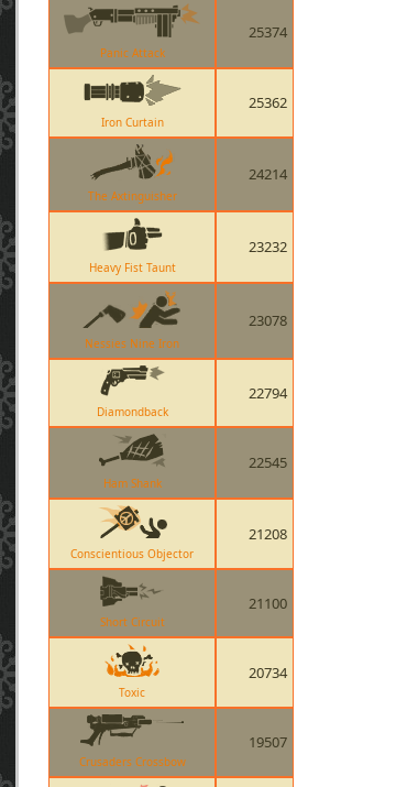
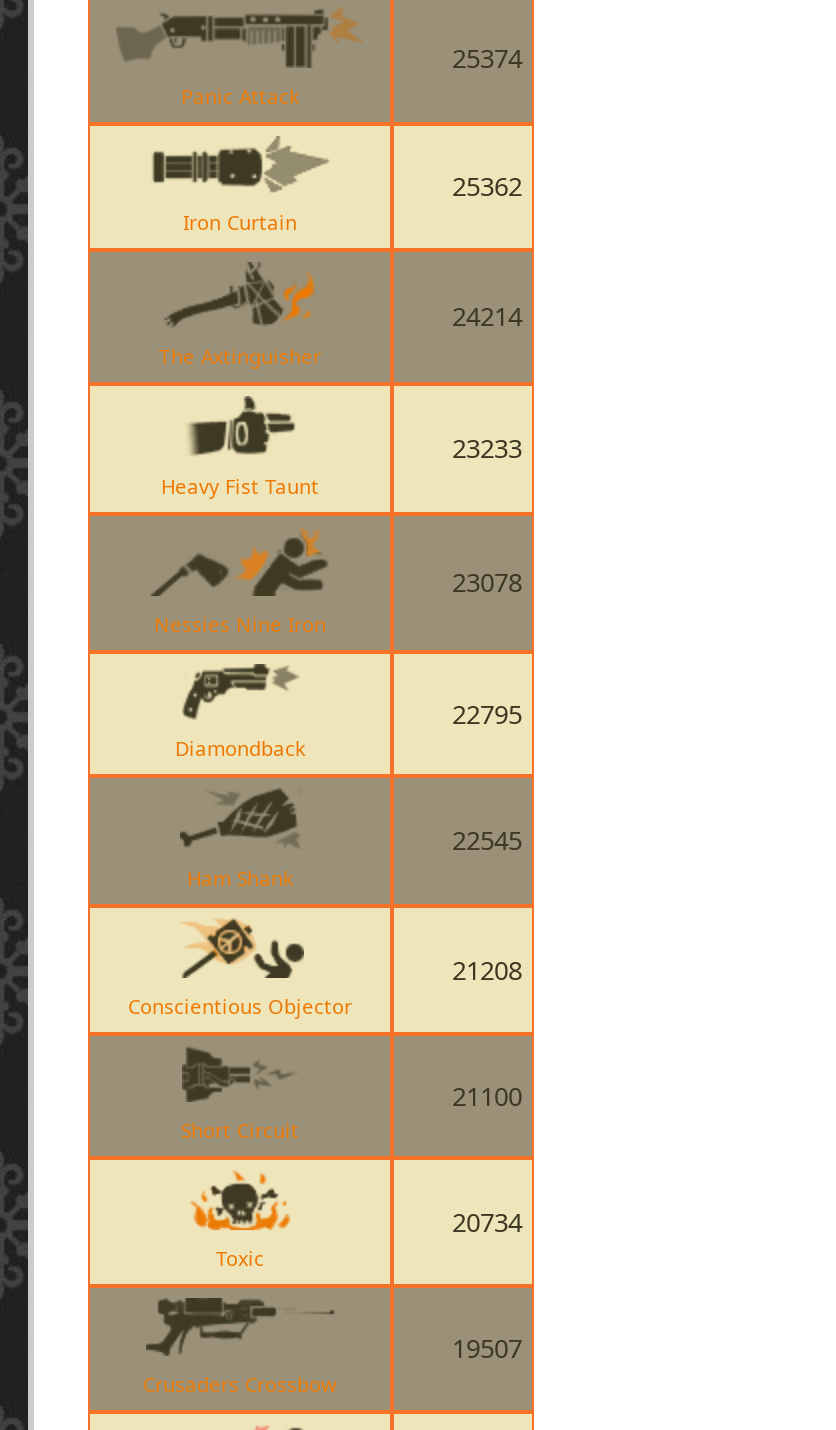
[249,237,287,256] 23232 -> [452,430,522,466] 23233
[249,383,287,403] 22794 -> [452,696,522,732] 22795

